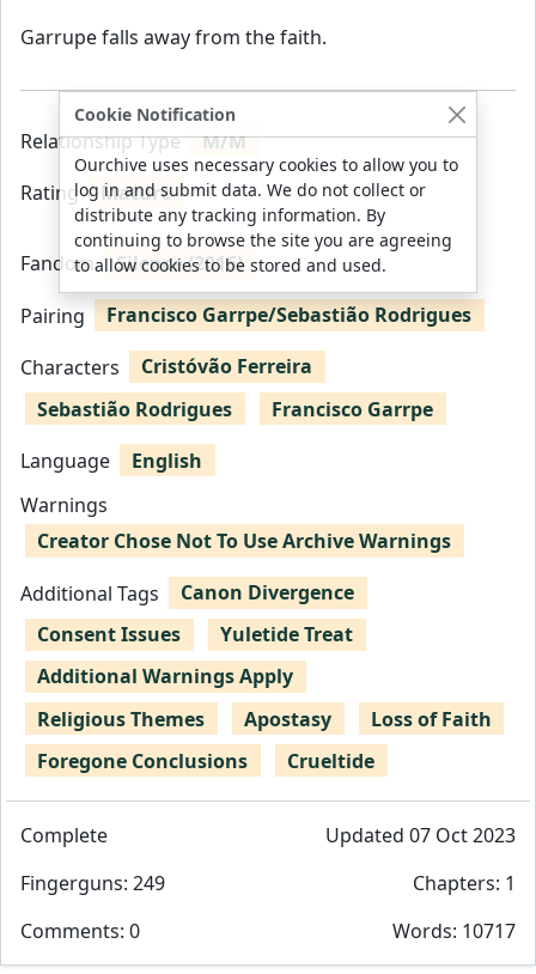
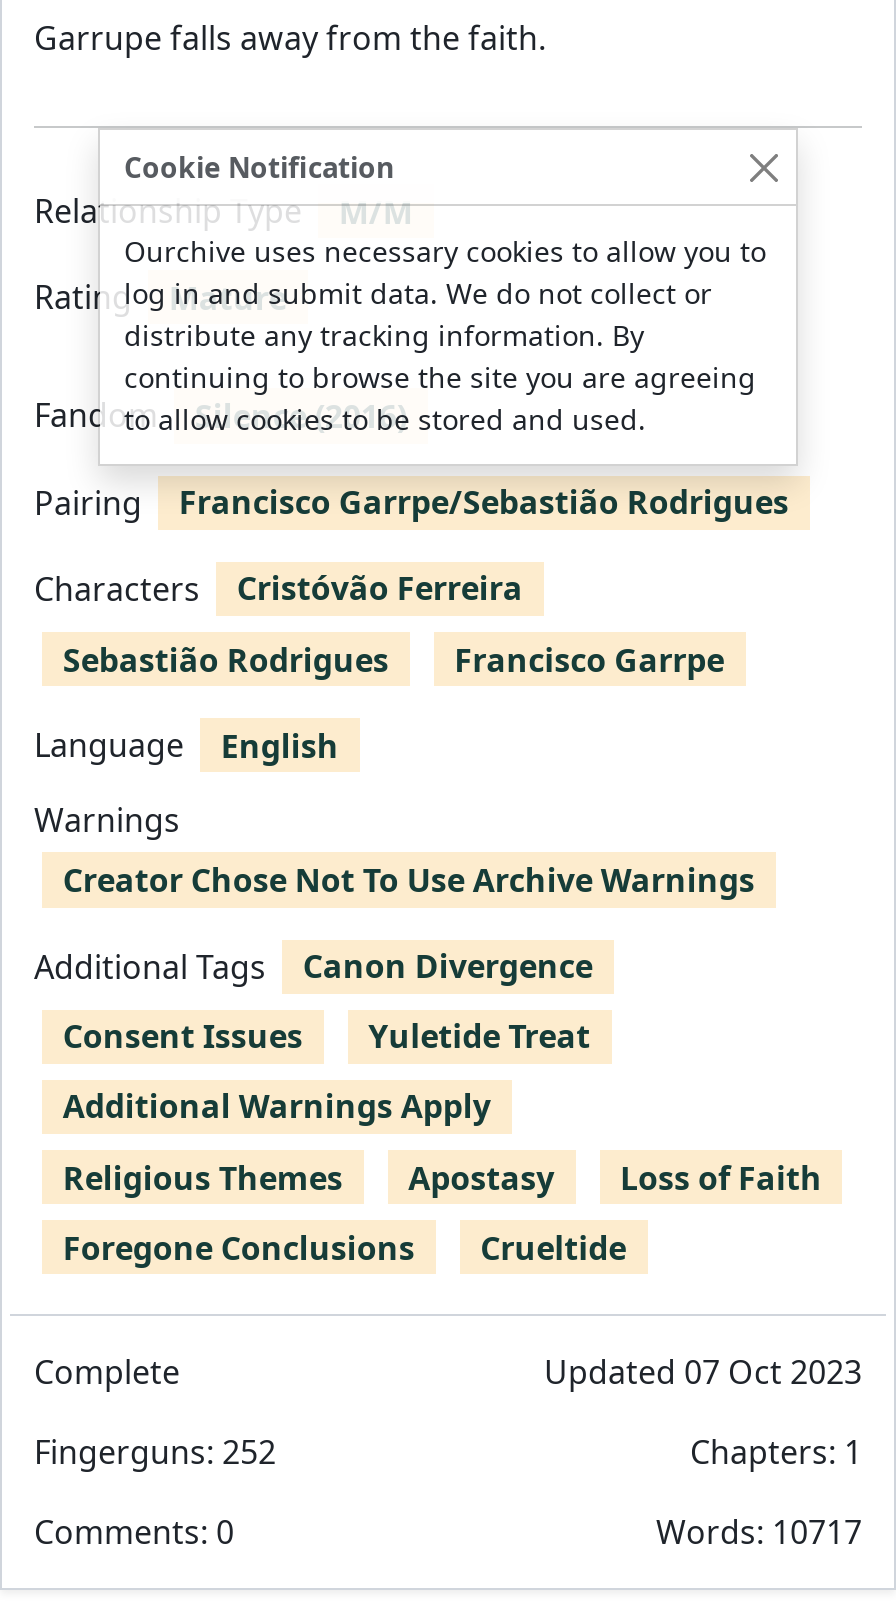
[20,870,165,897] Fingerguns: 249 -> [34,1431,276,1475] Fingerguns: 252

